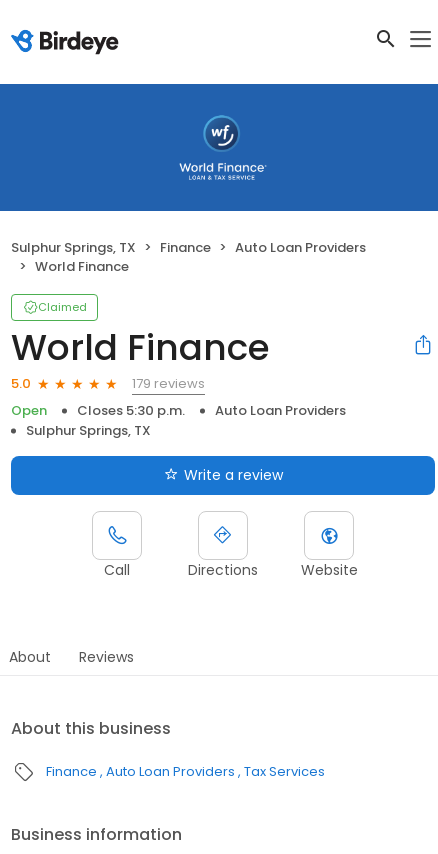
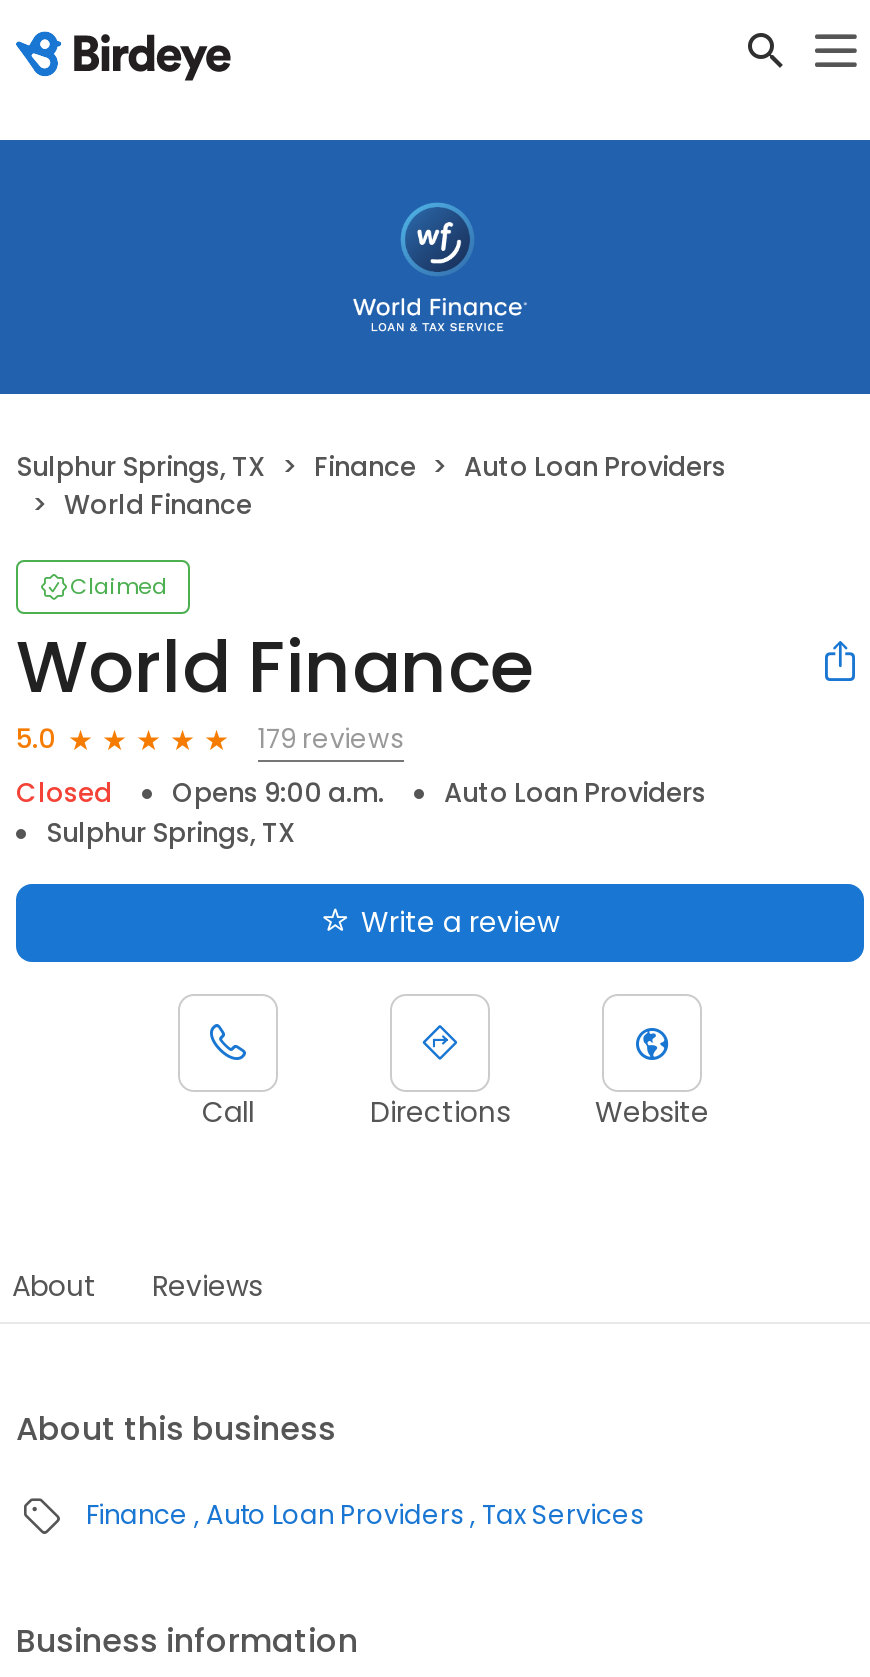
[11,401,185,420] Open | Closes 5:30 p.m. -> [16,774,384,812] Closed | Opens 9:00 a.m.

